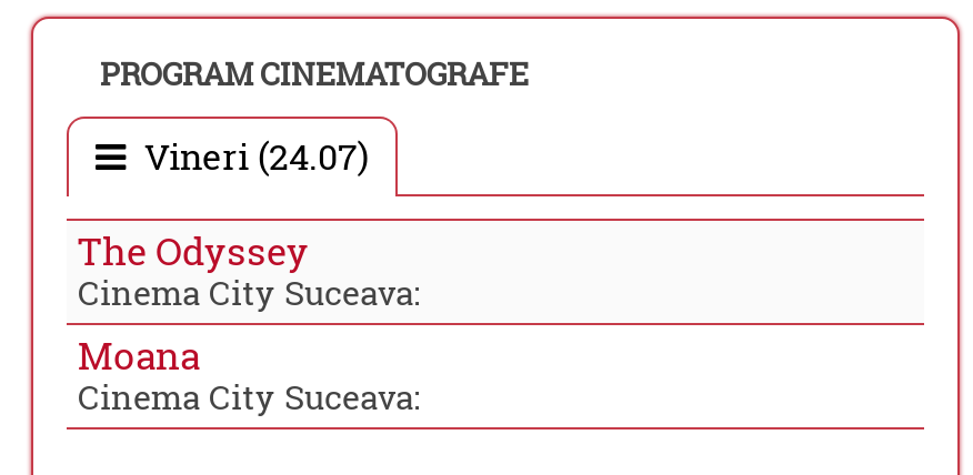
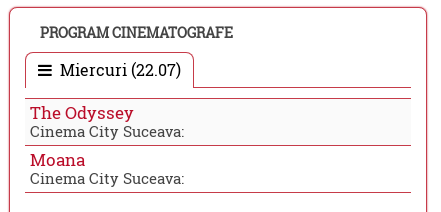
[136,133,369,179] Vineri (24.07) -> [56,59,181,80] Miercuri (22.07)

